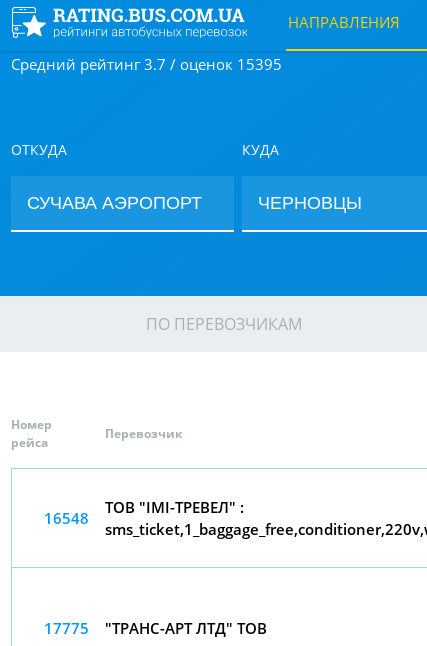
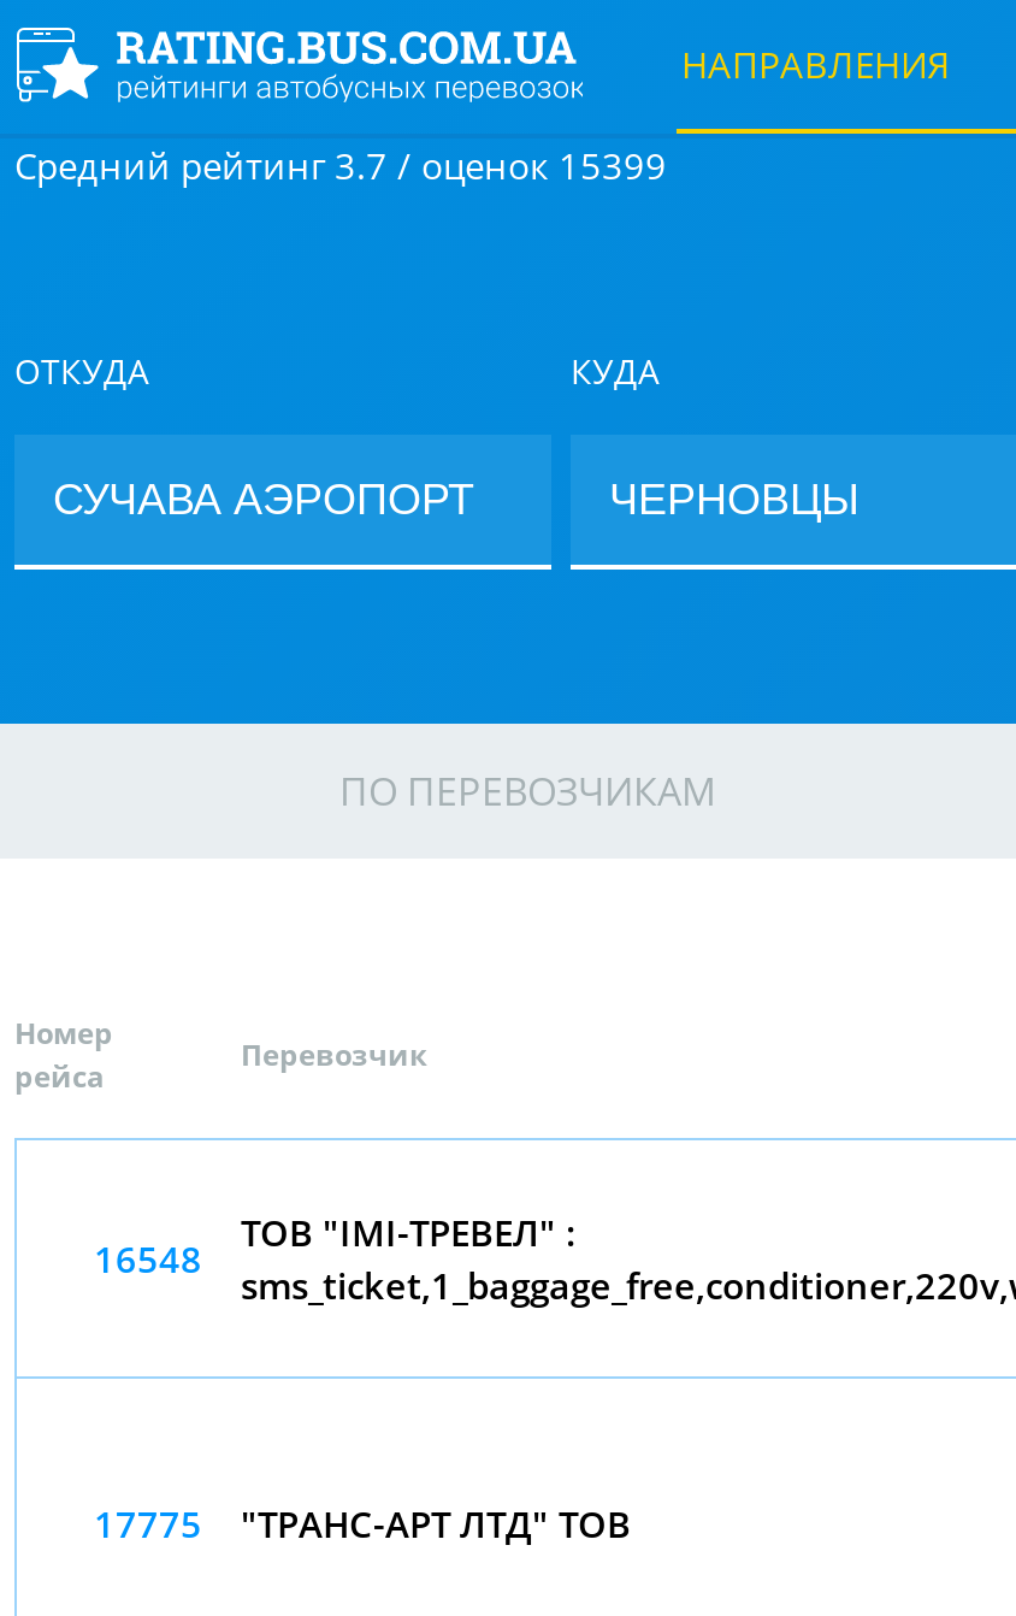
[11,54,282,74] Средний рейтинг 3.7 / оценок 15395 -> [14,141,667,189] Средний рейтинг 3.7 / оценок 15399

